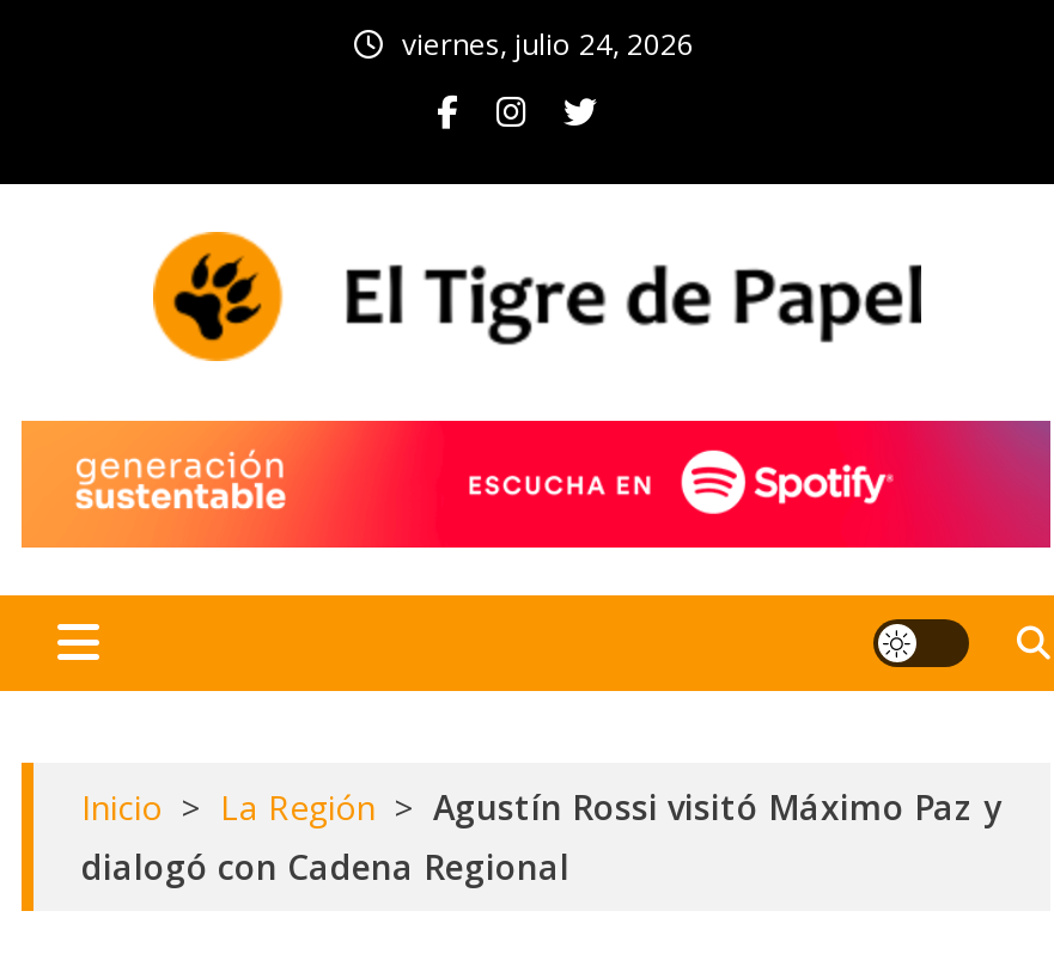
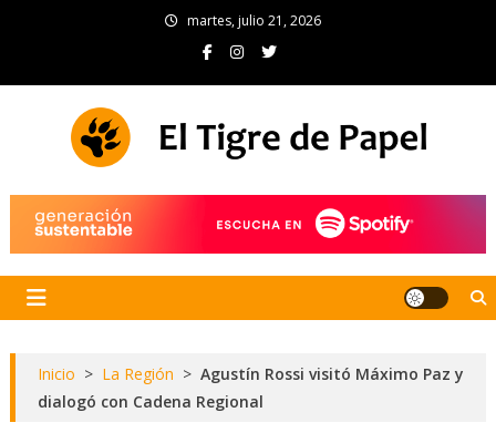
[402,24,694,65] viernes, julio 24, 2026 -> [187,11,321,30] martes, julio 21, 2026

